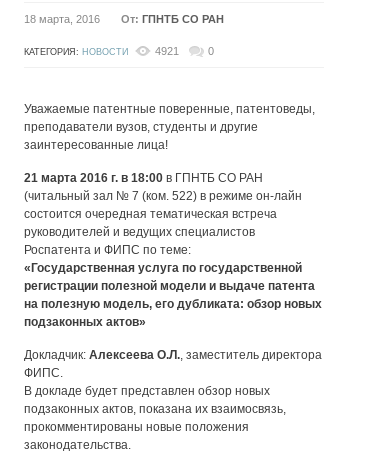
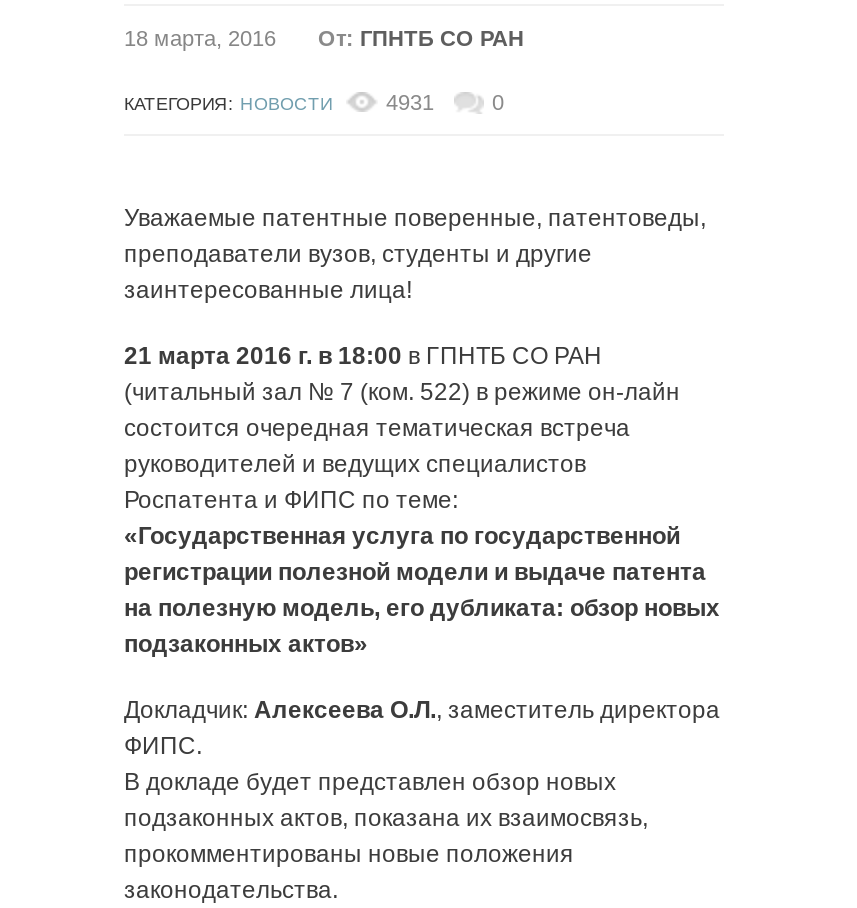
[155,45,179,57] 4921 -> [386,90,434,114] 4931

